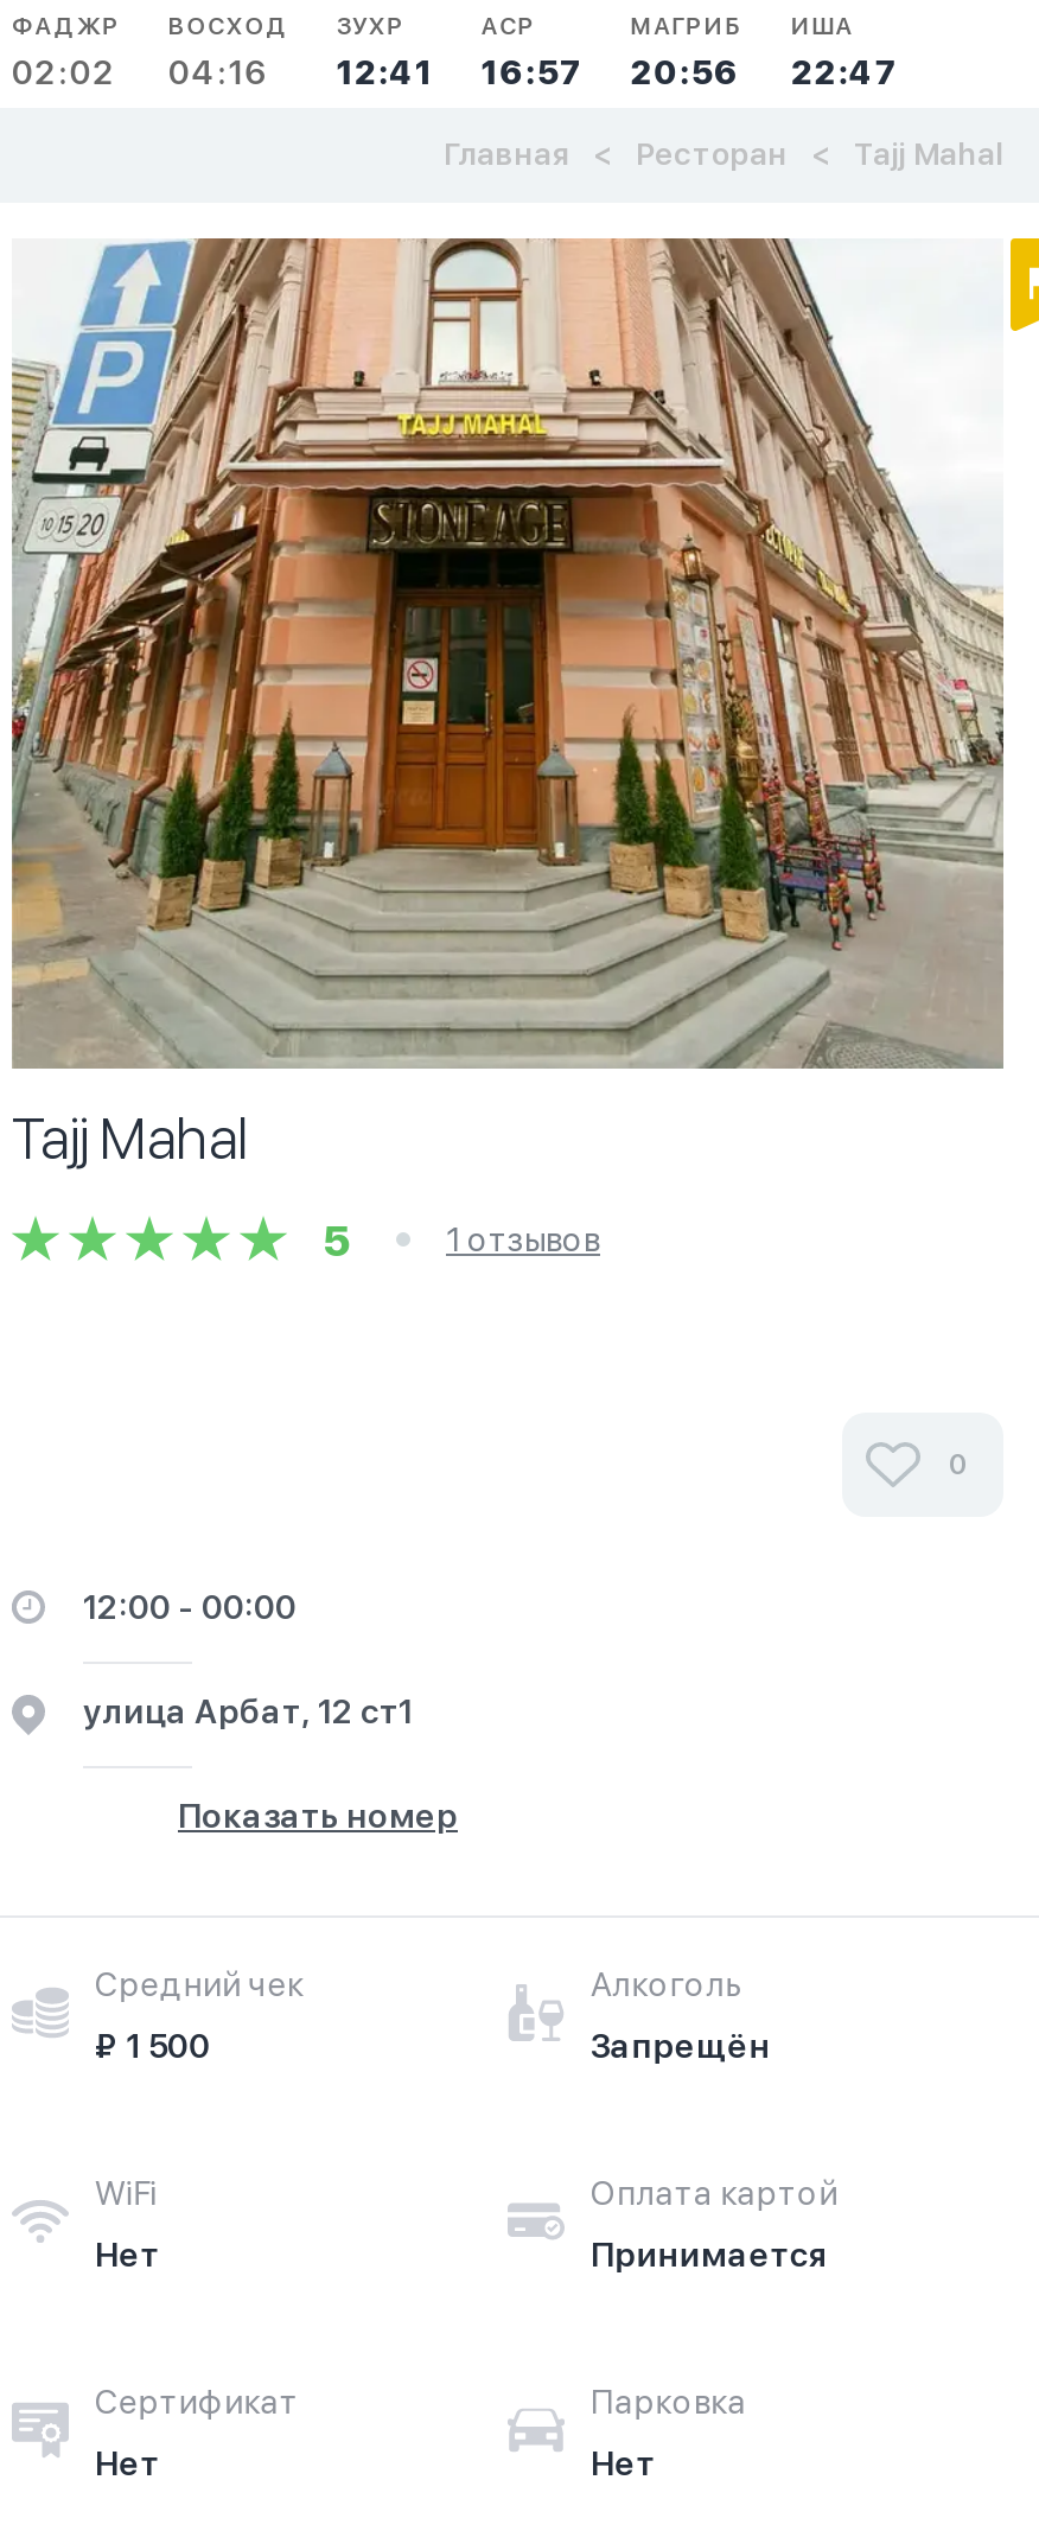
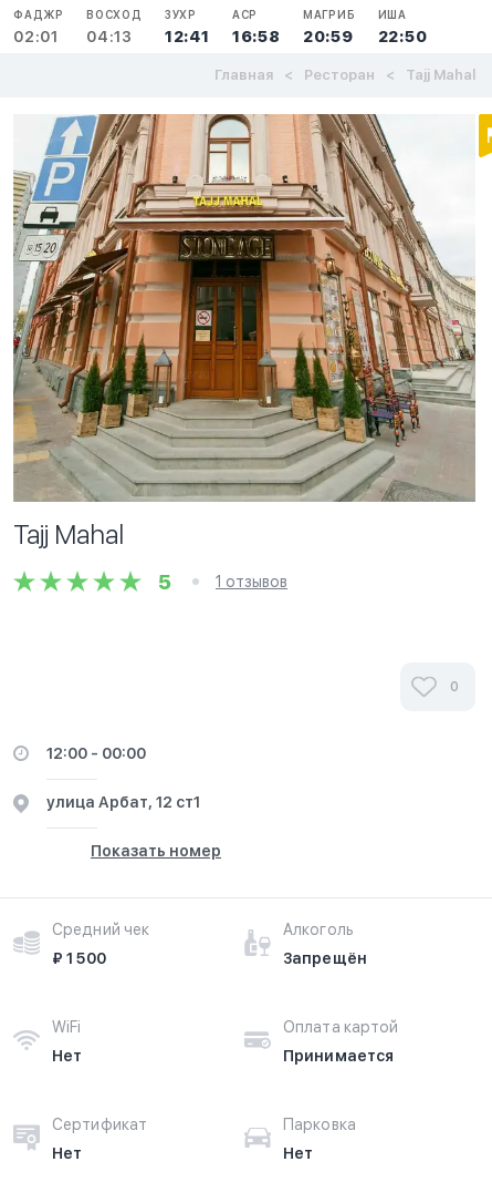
[12,53,116,91] 02:02 -> [13,28,59,45] 02:01
[168,53,268,91] 04:16 -> [86,28,133,45] 04:13
[481,53,583,91] 16:57 -> [232,28,281,45] 16:58
[631,53,740,91] 20:56 -> [303,28,354,45] 20:59
[791,53,898,91] 22:47 -> [378,28,427,45] 22:50

